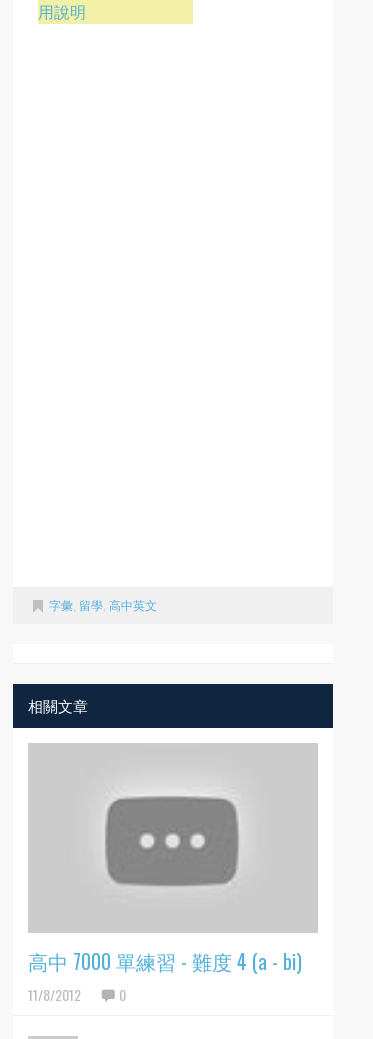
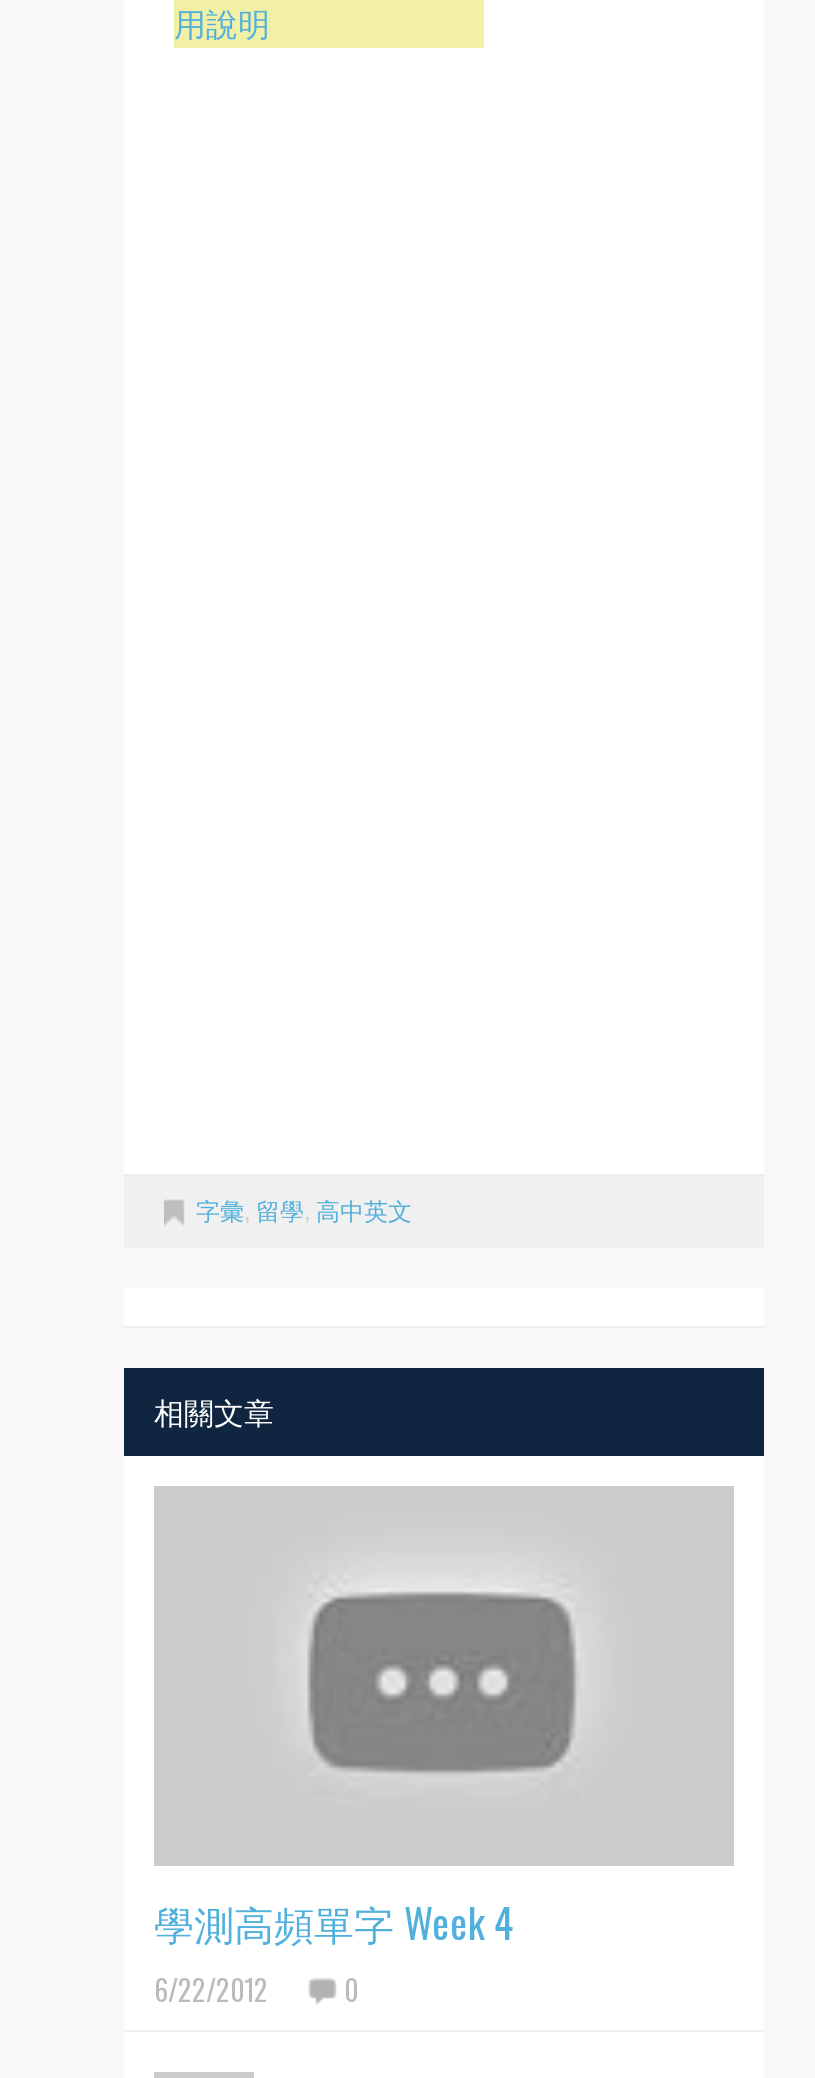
[28,946,302,1005] 高中 7000 單練習 - 難度 4 (a - bi) | 11/8/2012 -> [154,1891,514,2009] 學測高頻單字 Week 4 | 6/22/2012

